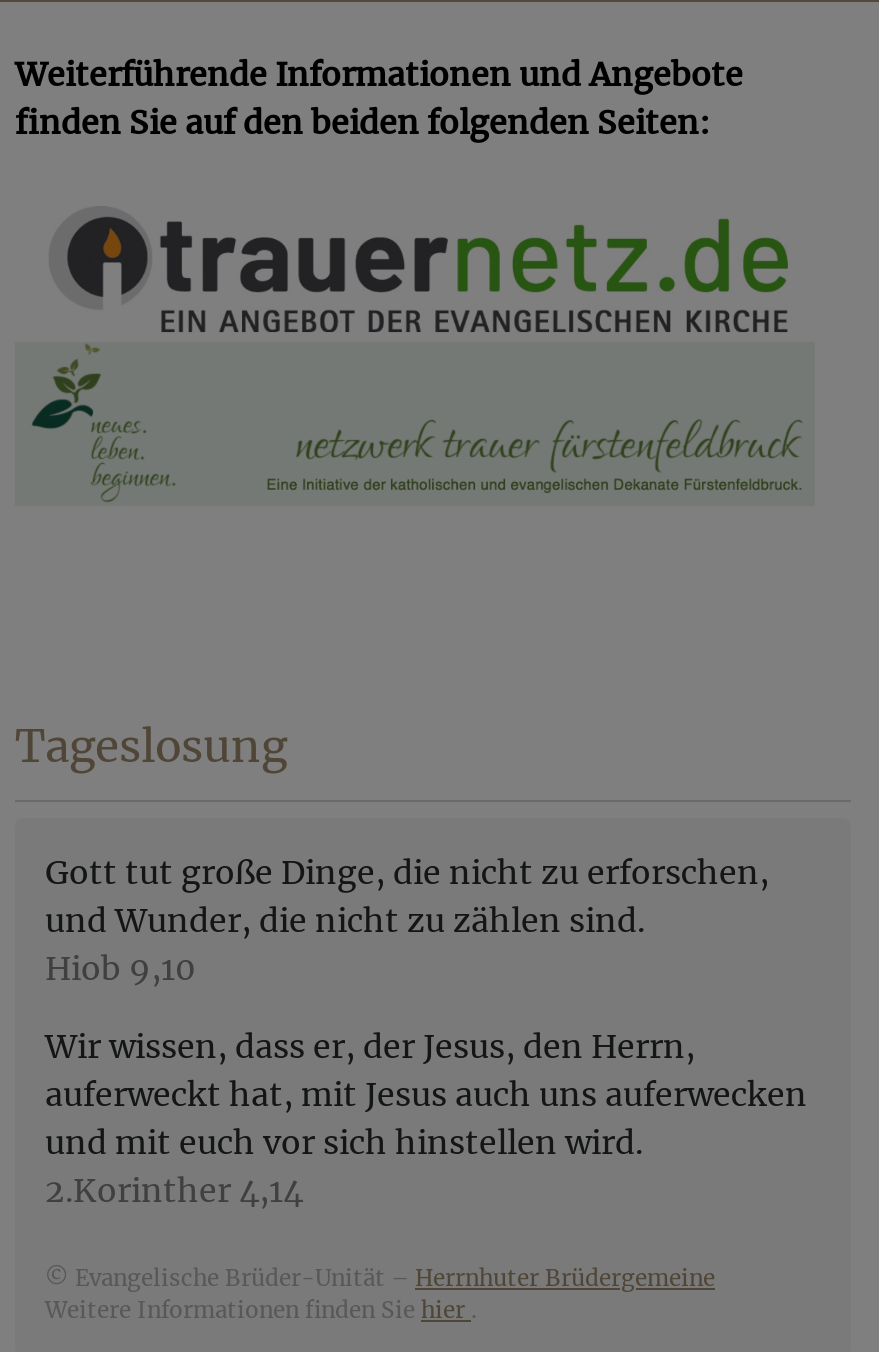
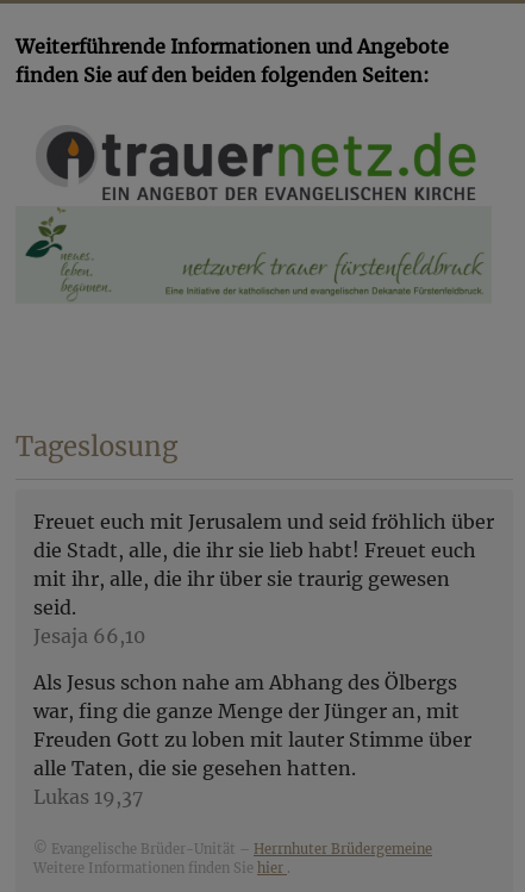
[45,851,769,987] Gott tut große Dinge, die nicht zu erforschen, | und Wunder, die nicht zu zählen sind. | Hiob 9,10 -> [33,509,494,647] Freuet euch mit Jerusalem und seid fröhlich über | die Stadt, alle, die ihr sie lieb habt! Freuet euch | mit ihr, alle, die ihr über sie traurig gewesen | seid. | Jesaja 66,10
[45,1025,807,1209] Wir wissen, dass er, der Jesus, den Herrn, | auferweckt hat, mit Jesus auch uns auferwecken | und mit euch vor sich hinstellen wird. | 2.Korinther 4,14 -> [33,670,471,808] Als Jesus schon nahe am Abhang des Ölbergs | war, fing die ganze Menge der Jünger an, mit | Freuden Gott zu loben mit lauter Stimme über | alle Taten, die sie gesehen hatten. | Lukas 19,37

